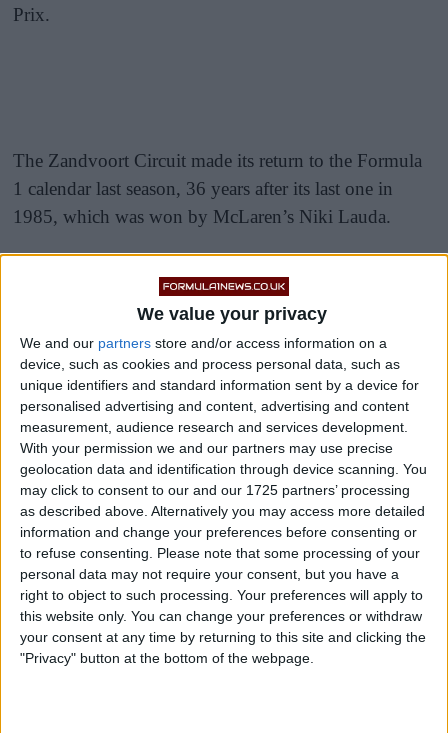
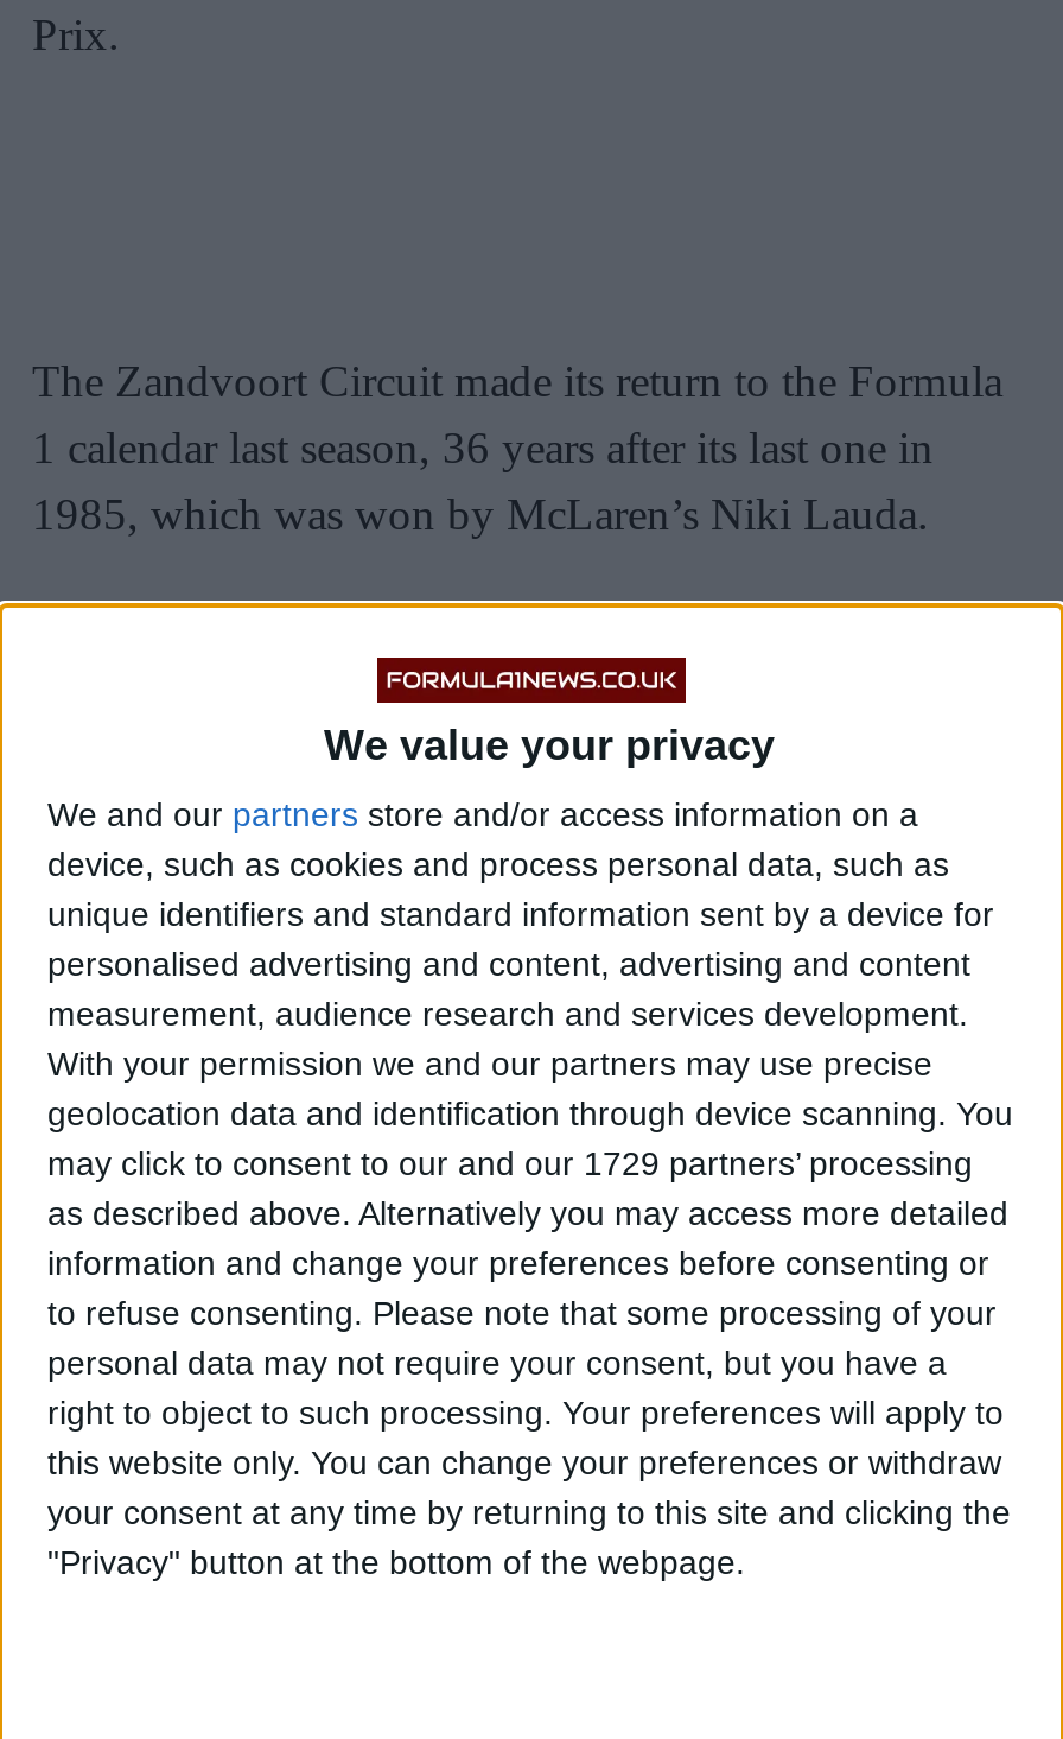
[20,481,410,497] may click to consent to our and our 1725 partners’ processing -> [47,1143,973,1181] may click to consent to our and our 1729 partners’ processing

